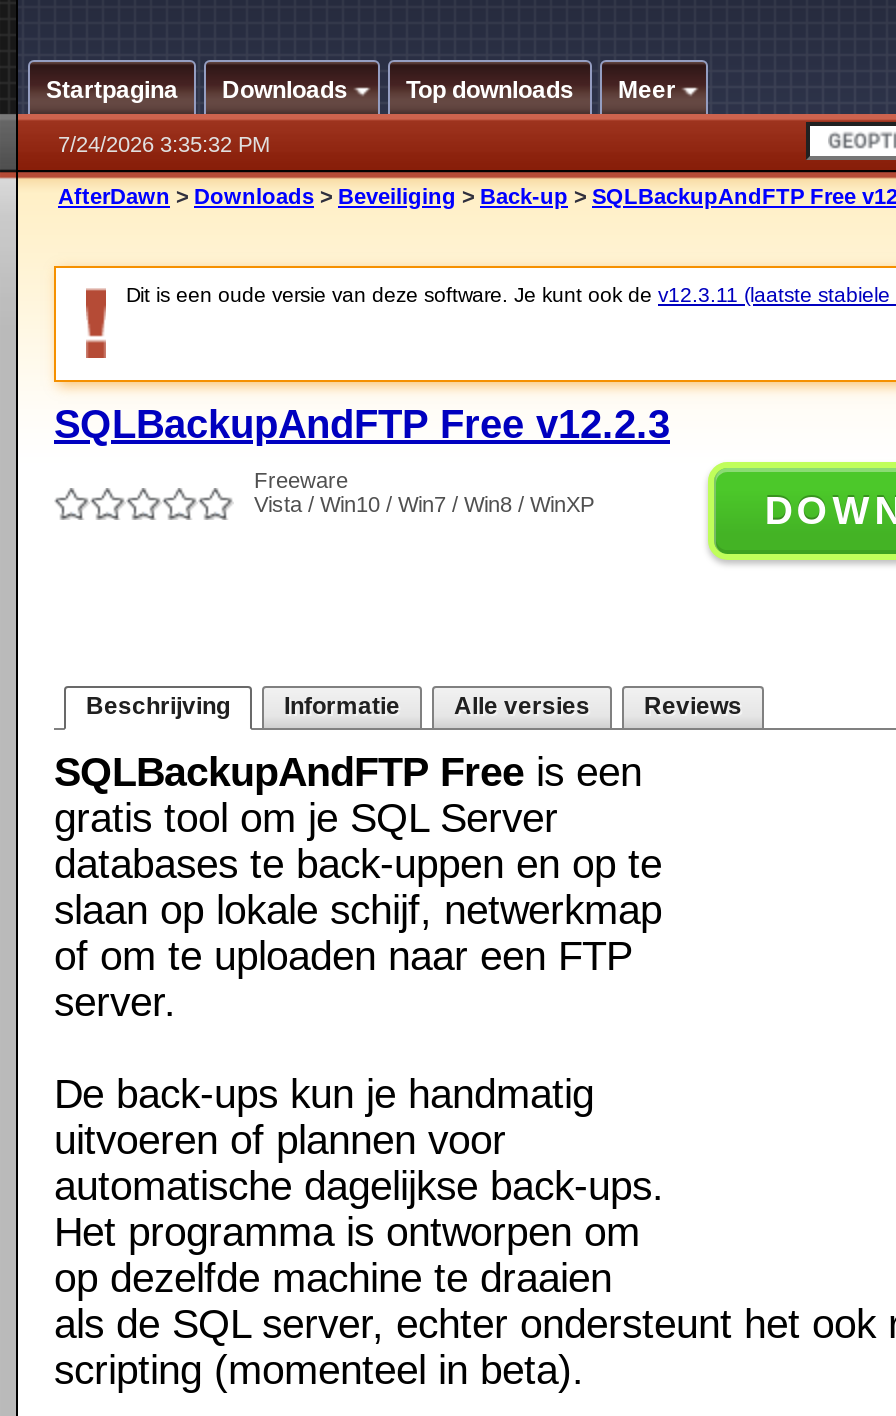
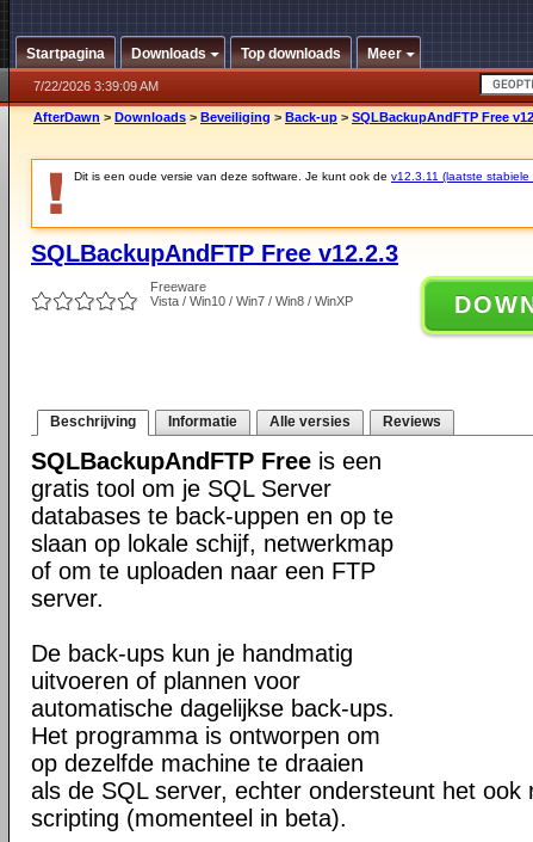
[58,132,270,156] 7/24/2026 3:35:32 PM -> [33,79,159,93] 7/22/2026 3:39:09 AM

